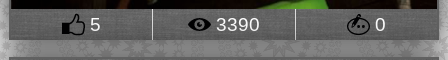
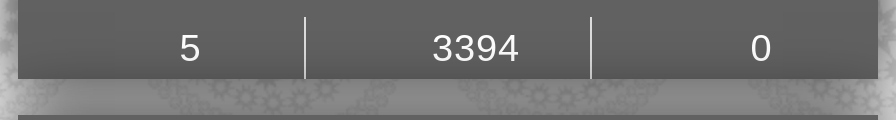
[216,13,260,34] 3390 -> [432,27,520,69] 3394

